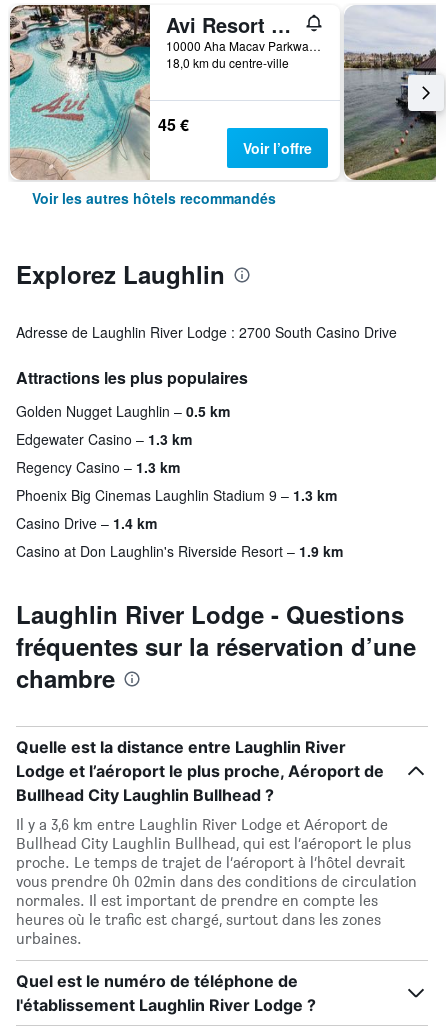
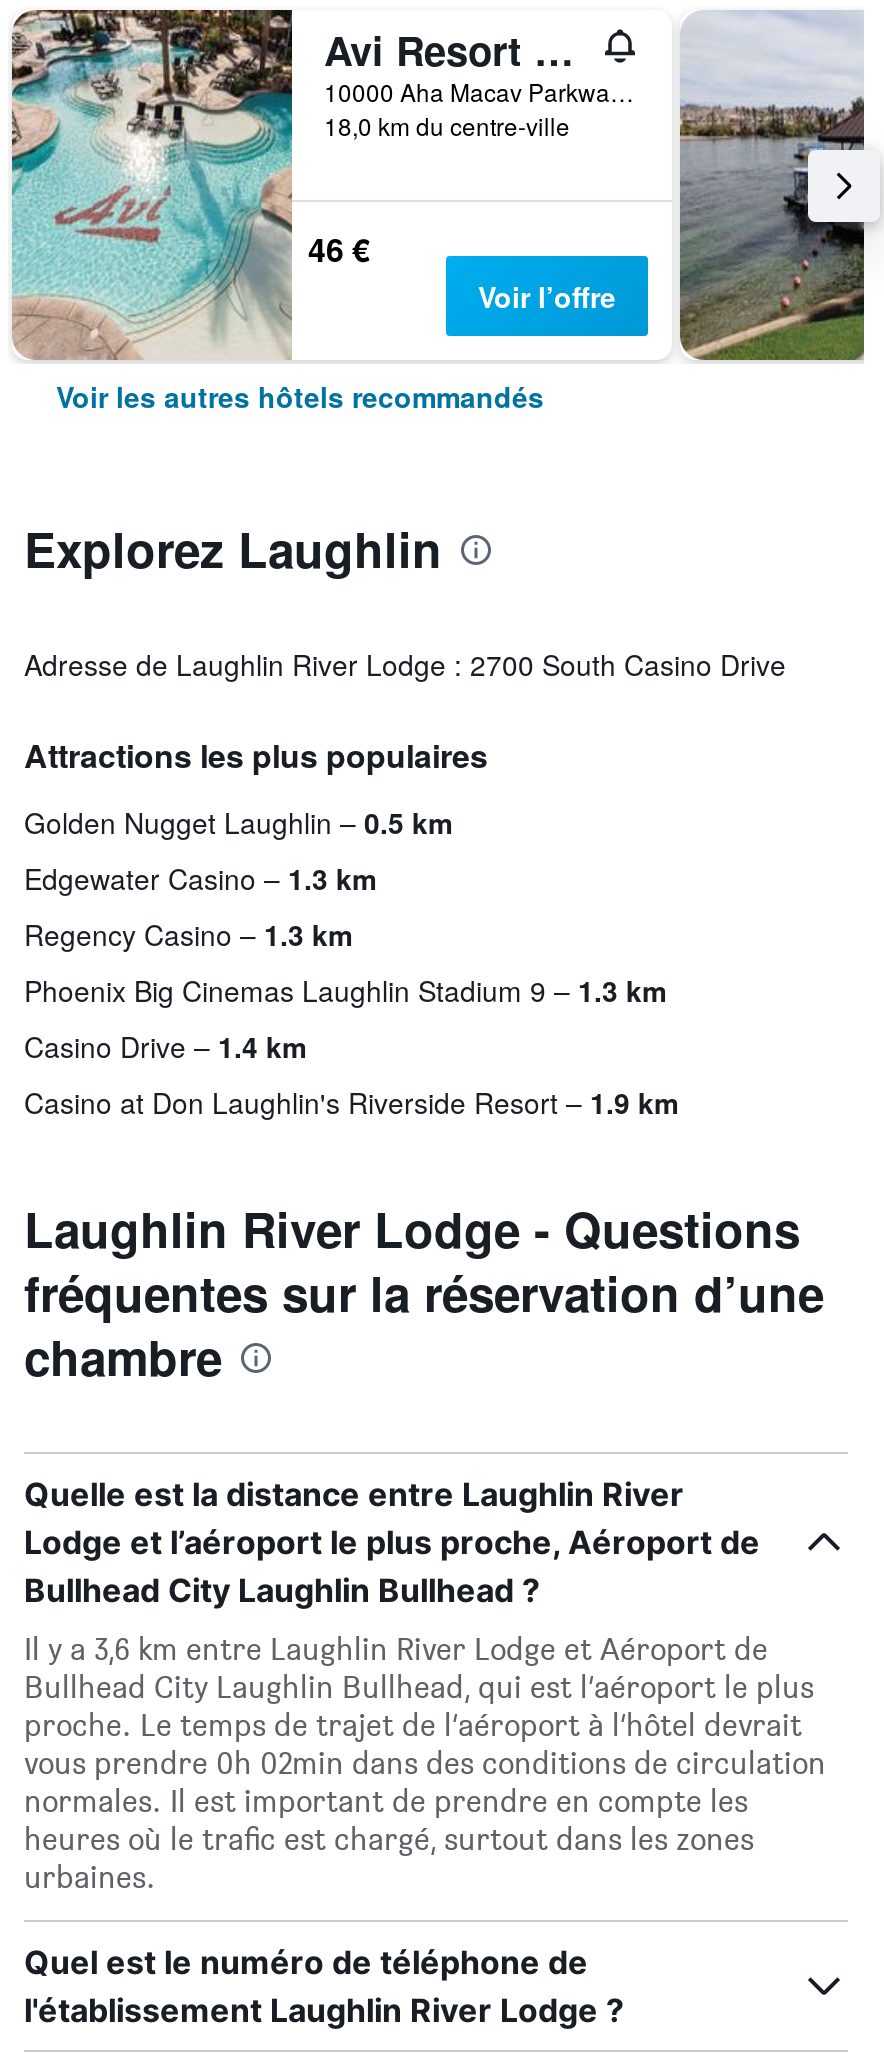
[158,113,189,136] 45 € -> [308,226,370,272] 46 €

